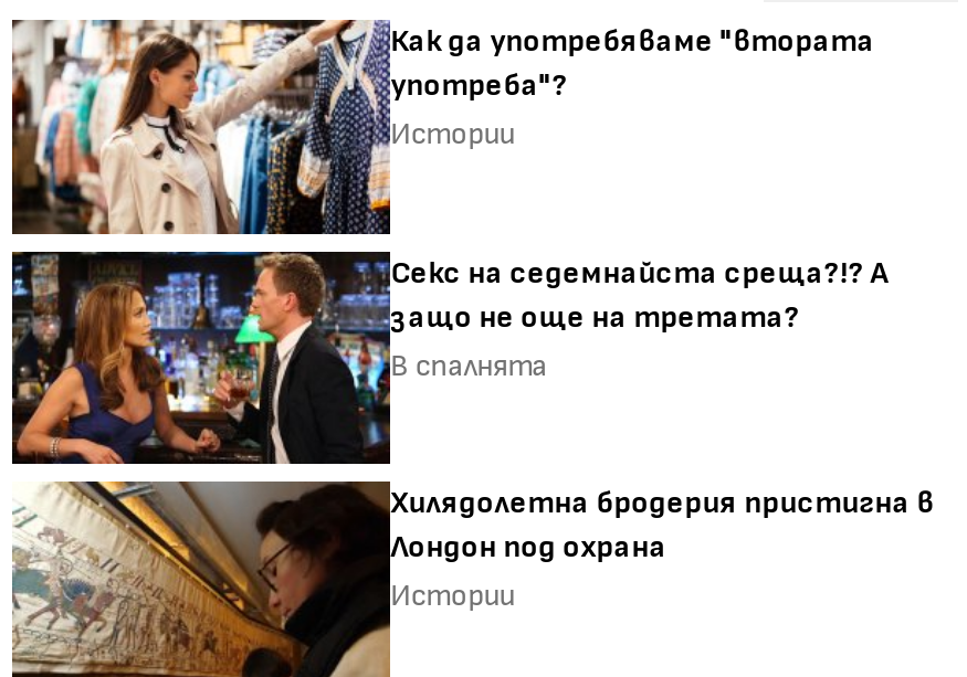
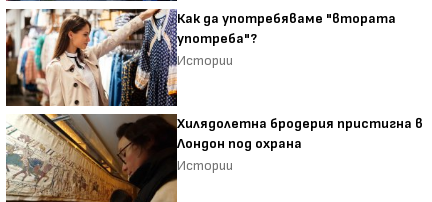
[10,250,888,482] [image] | Секс на седемнайста среща?!? А | защо не още на третата? | В спалнята -> none

